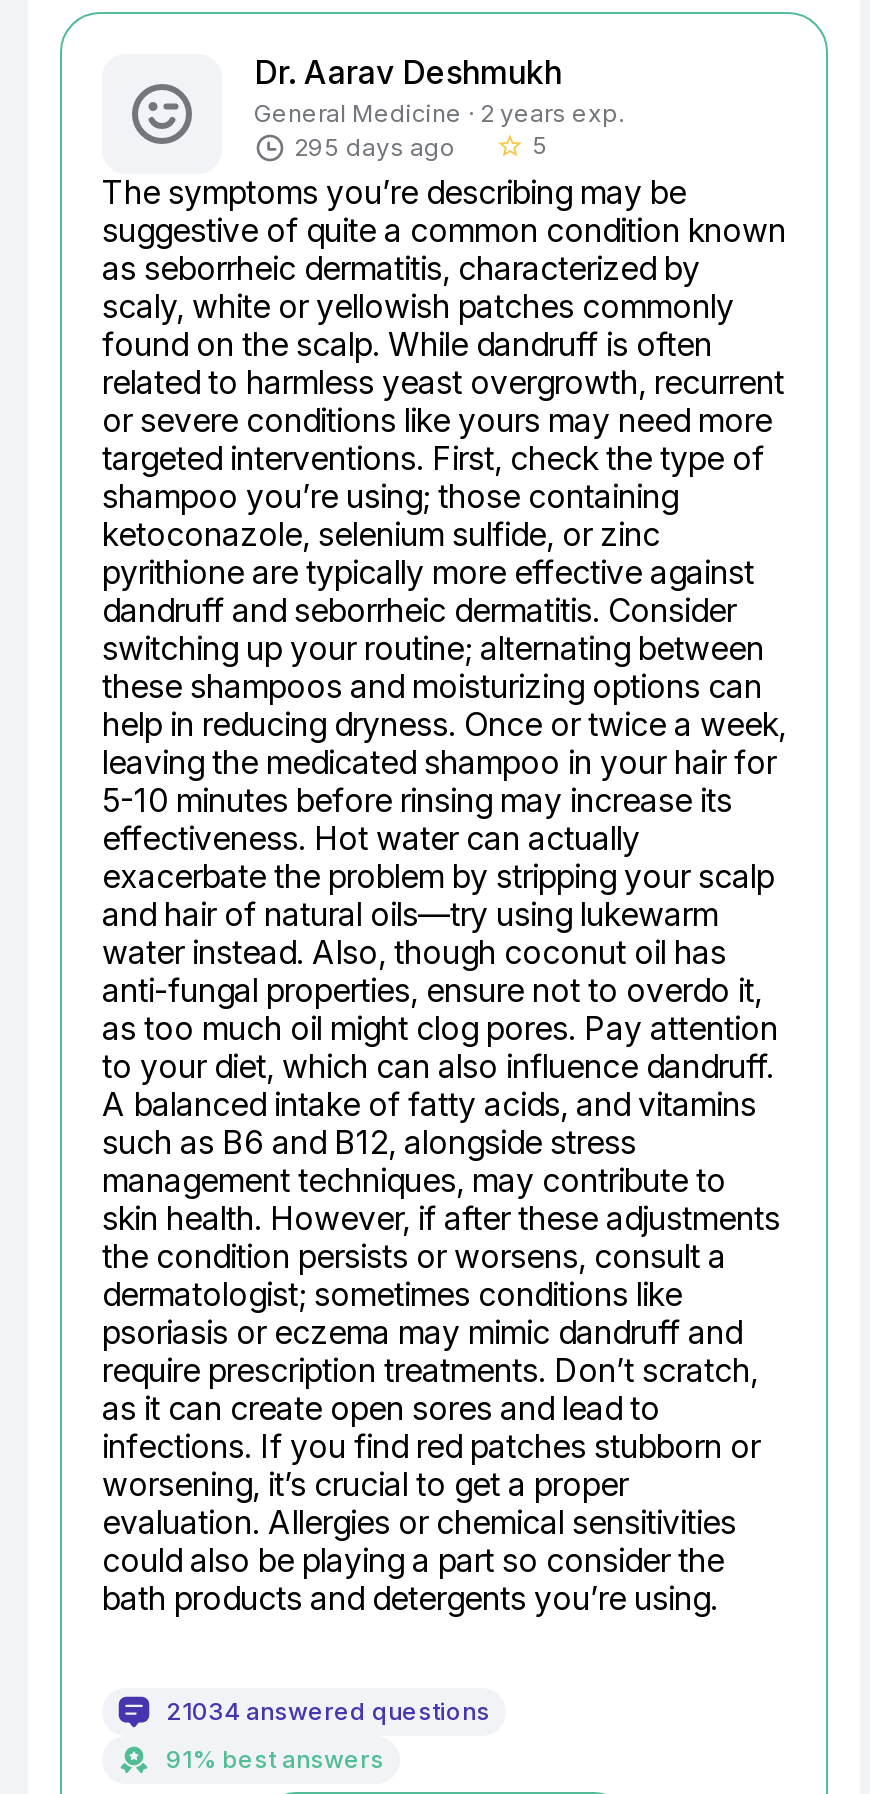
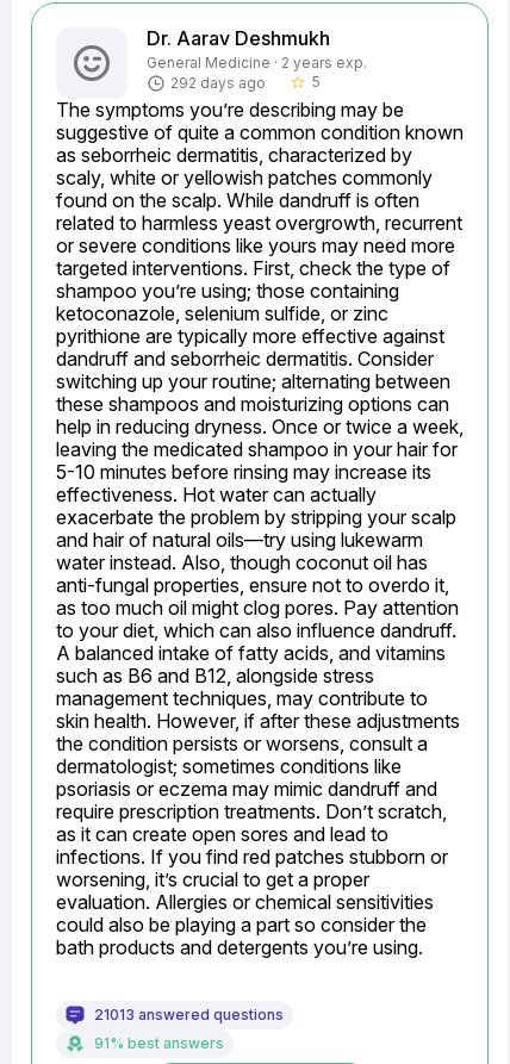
[294,132,456,162] 295 days ago -> [170,74,266,92] 292 days ago
[166,1696,490,1726] 21034 answered questions -> [94,1006,284,1023] 21013 answered questions

